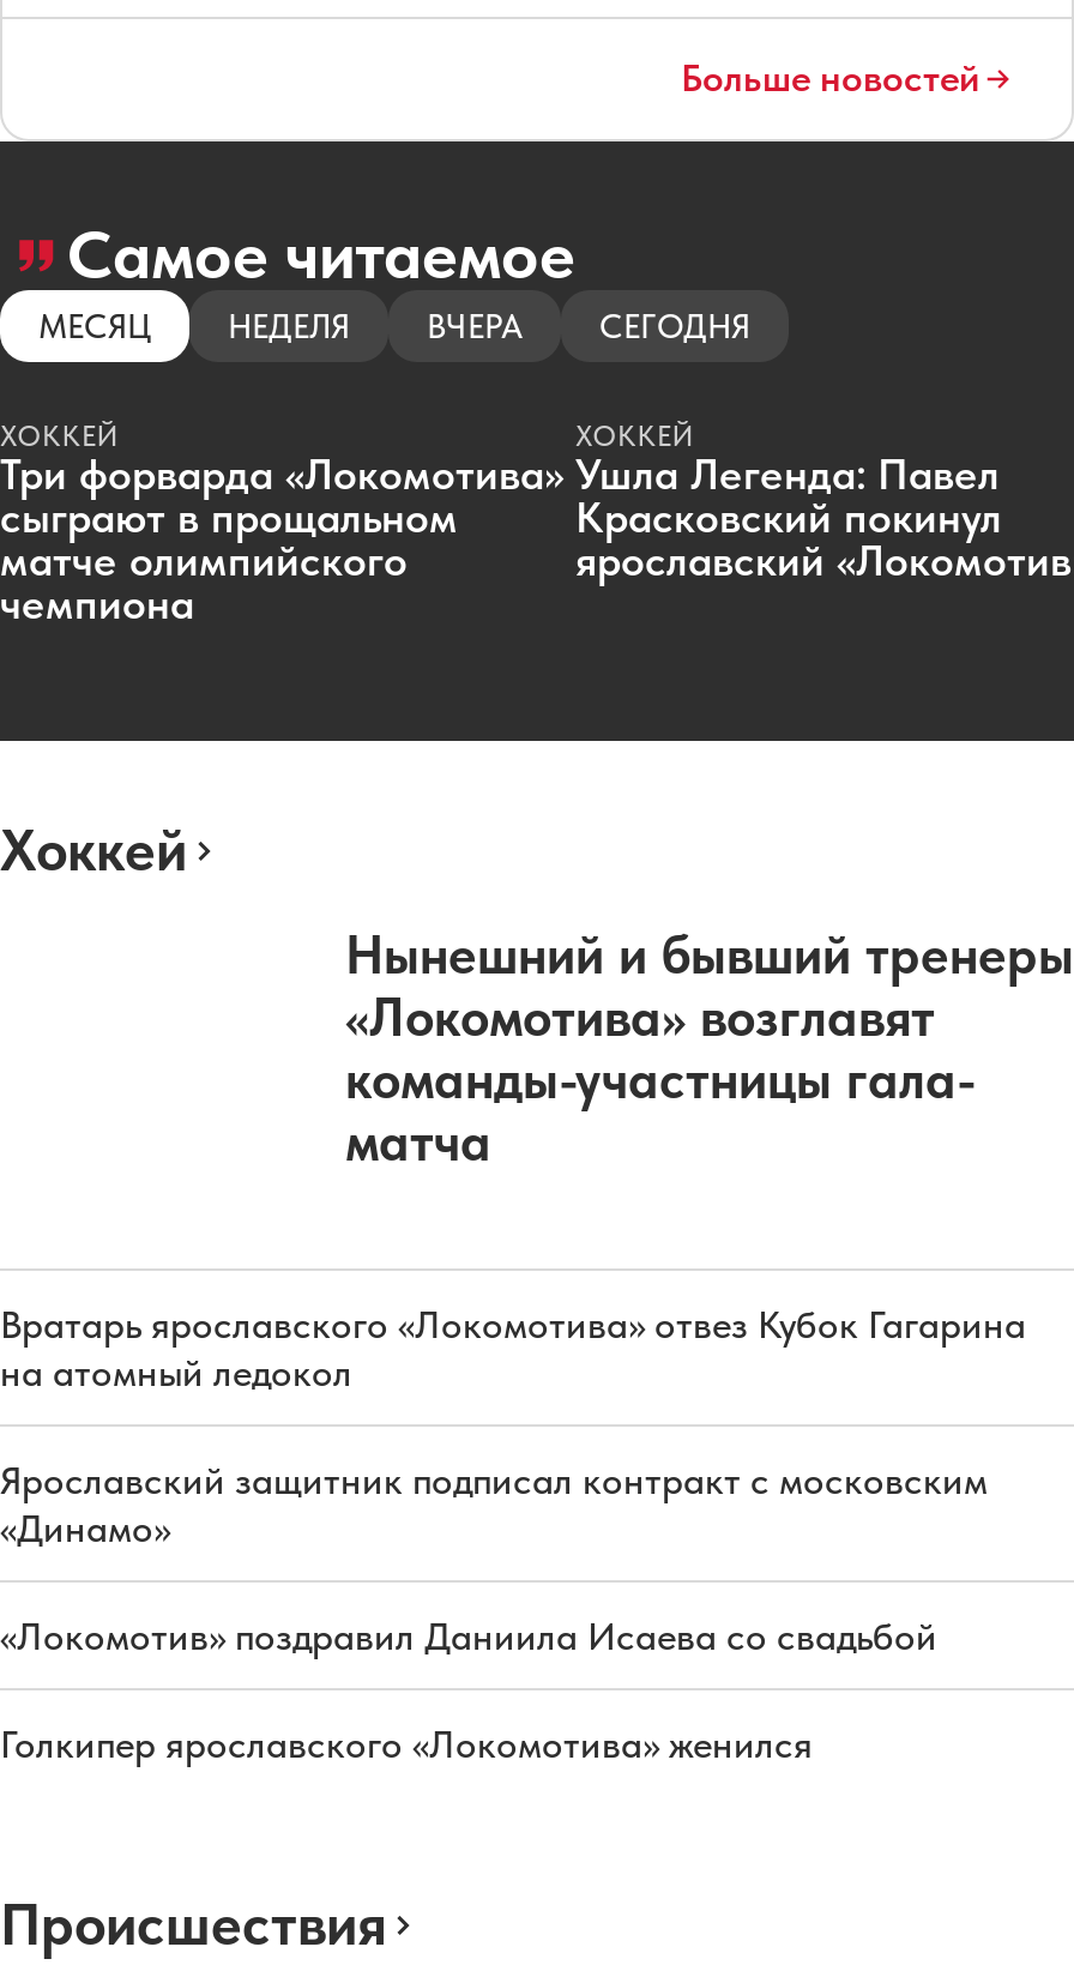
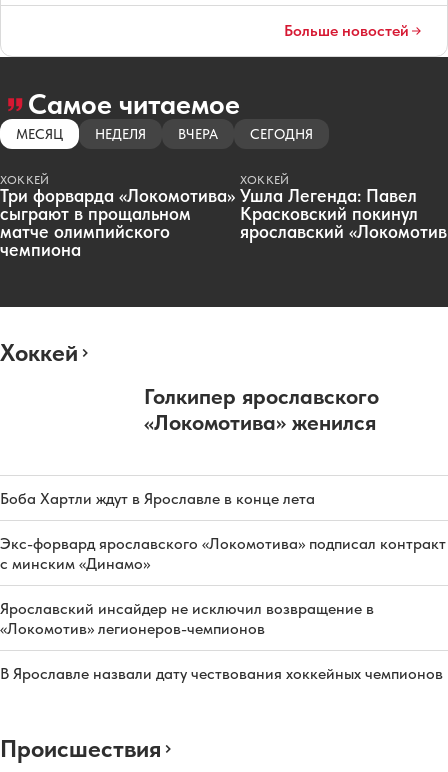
[345,923,1074,1173] Нынешний и бывший тренеры | «Локомотива» возглавят | команды-участницы гала- | матча -> [144,383,379,435] Голкипер ярославского | «Локомотива» женился
[0,1302,1026,1396] Вратарь ярославского «Локомотива» отвез Кубок Гагарина | на атомный ледокол -> [0,489,315,508] Боба Хартли ждут в Ярославле в конце лета
[0,1458,988,1551] Ярославский защитник подписал контракт с московским | «Динамо» -> [0,534,446,573] Экс-форвард ярославского «Локомотива» подписал контракт | с минским «Динамо»
[0,1614,937,1659] «Локомотив» поздравил Даниила Исаева со свадьбой -> [0,599,374,638] Ярославский инсайдер не исключил возвращение в | «Локомотив» легионеров-чемпионов
[0,1722,813,1767] Голкипер ярославского «Локомотива» женился -> [0,664,443,683] В Ярославле назвали дату чествования хоккейных чемпионов

